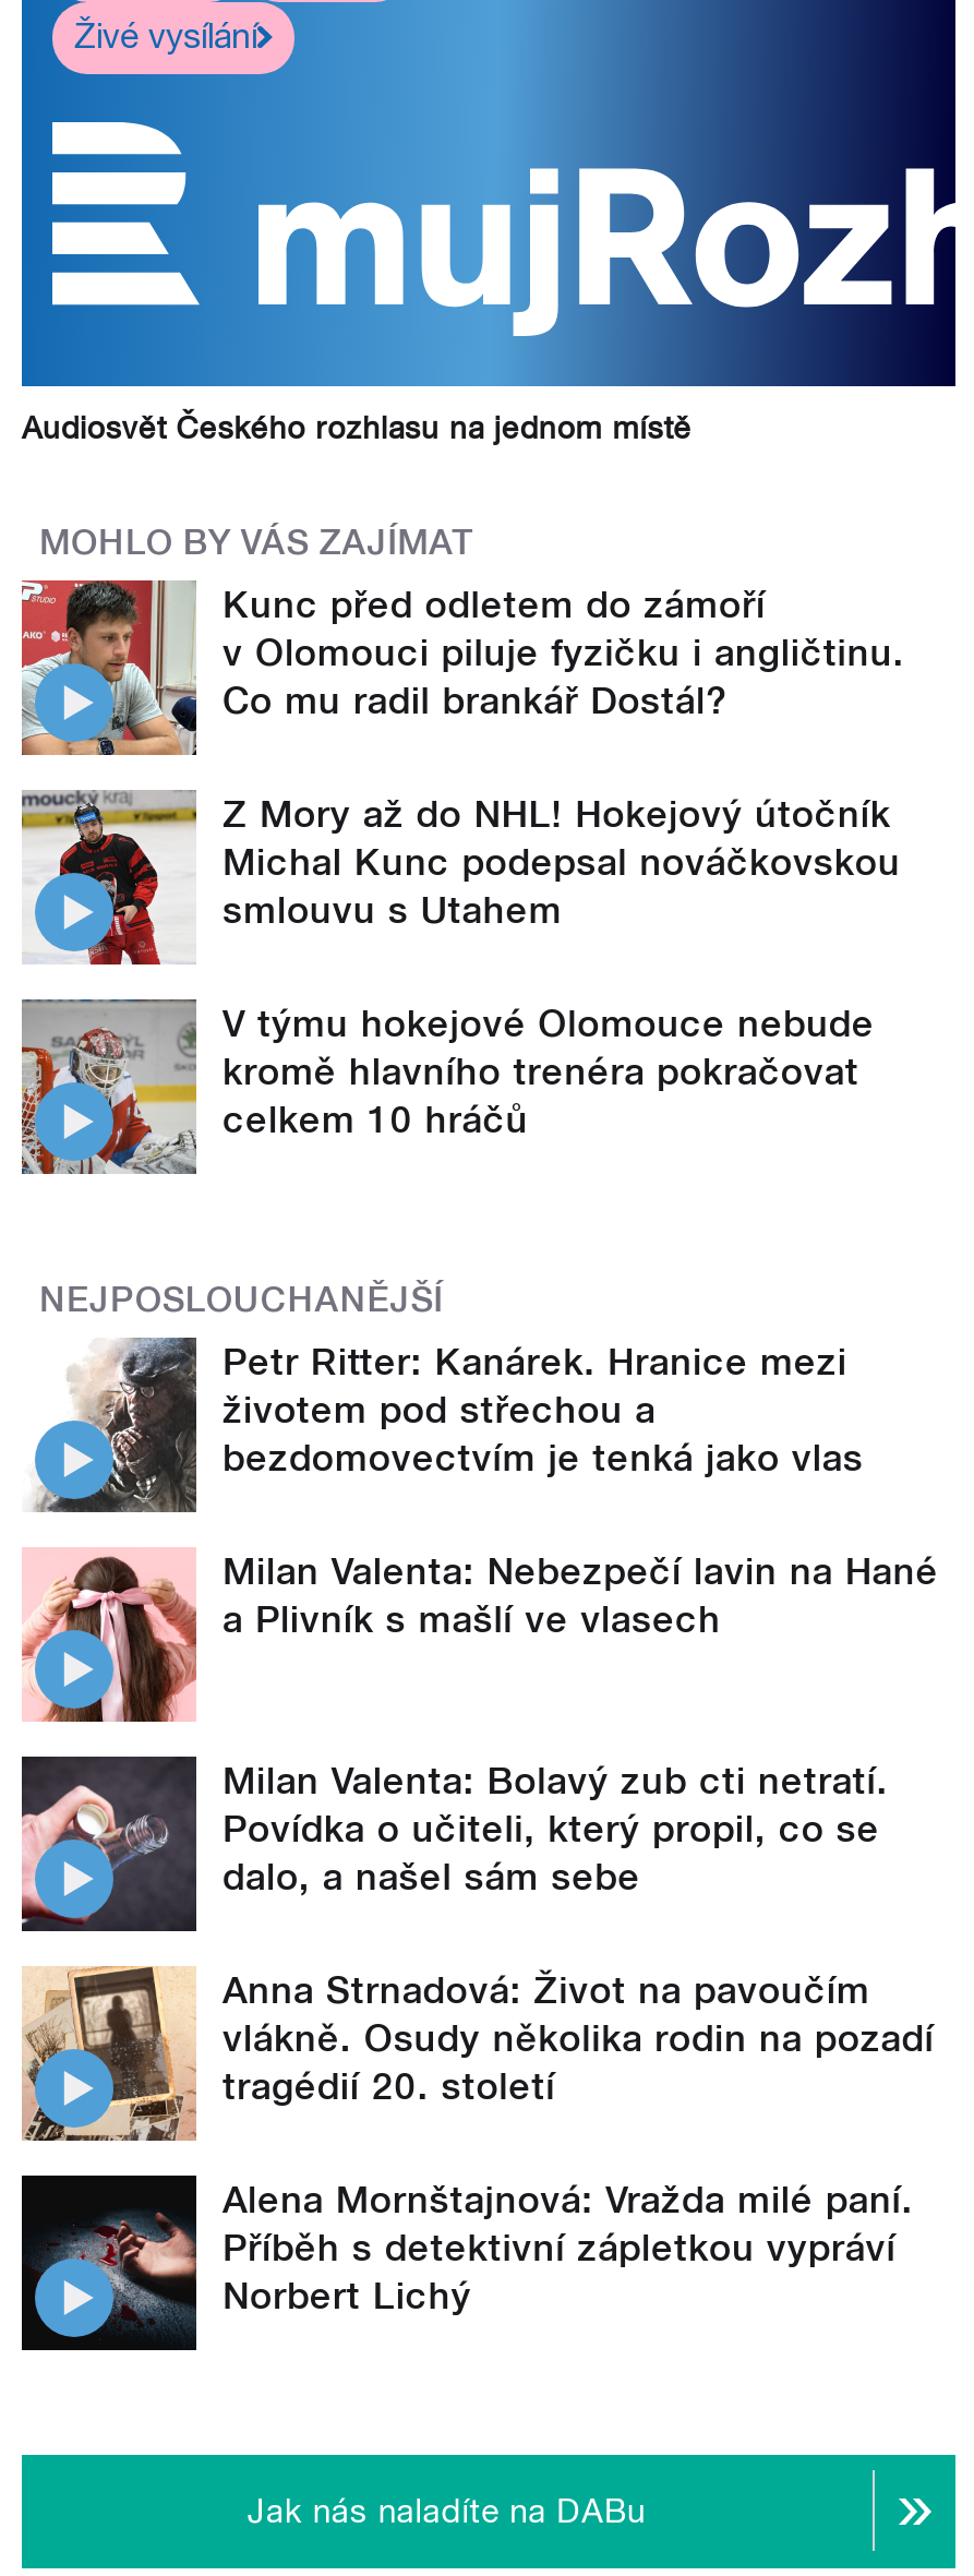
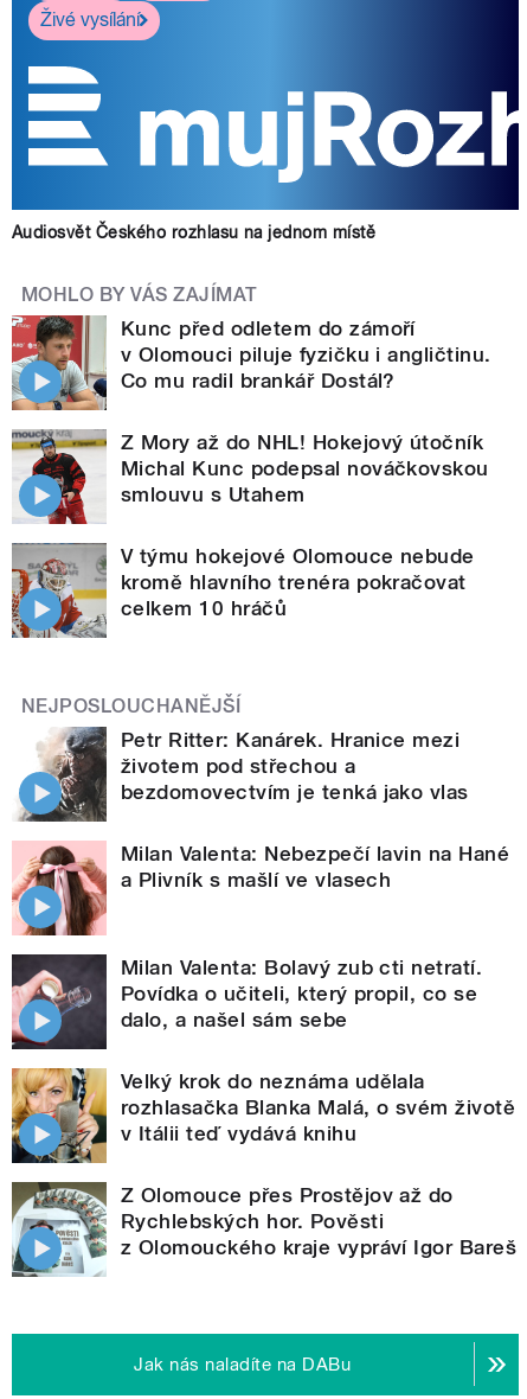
[22,1966,934,2143] [image] | Anna Strnadová: Život na pavoučím | vlákně. Osudy několika rodin na pozadí | tragédií 20. století -> [11,1067,515,1164] [image] | Velký krok do neznáma udělala | rozhlasačka Blanka Malá, o svém životě | v Itálii teď vydává knihu
[20,2177,914,2352] [image] | Alena Mornštajnová: Vražda milé paní. | Příběh s detektivní zápletkou vypráví | Norbert Lichý -> [11,1182,517,1277] [image] | Z Olomouce přes Prostějov až do | Rychlebských hor. Pověsti | z Olomouckého kraje vypráví Igor Bareš

